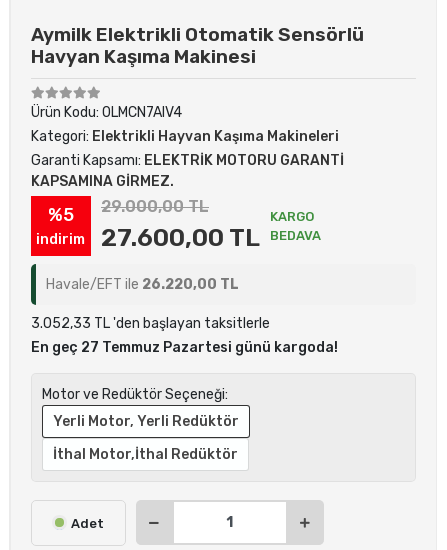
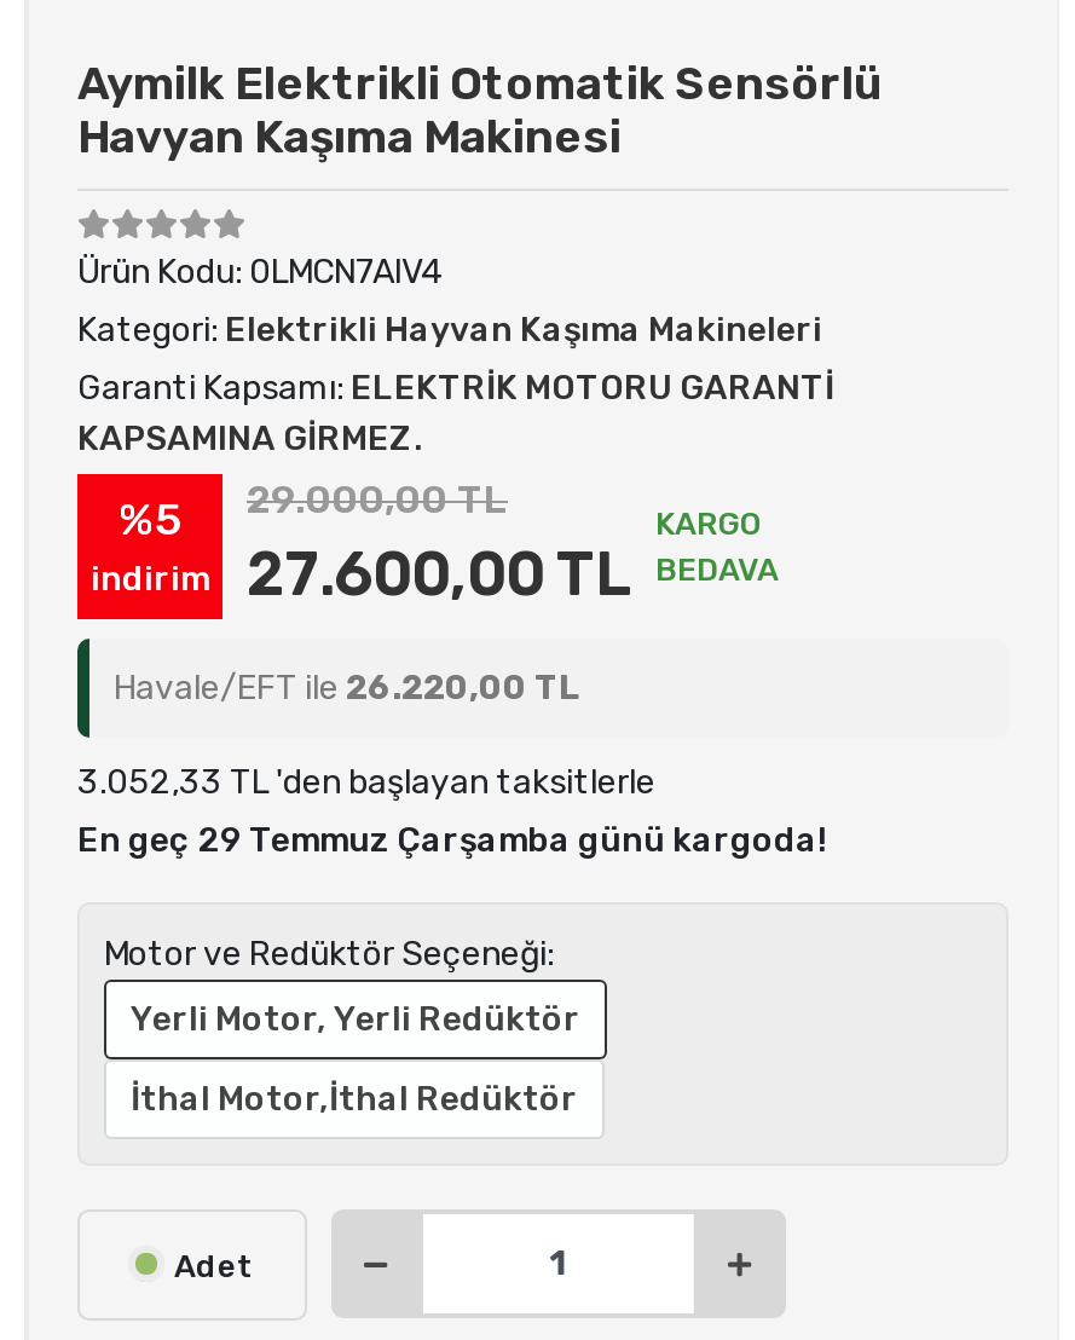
[31,339,338,356] En geç 27 Temmuz Pazartesi günü kargoda! -> [77,820,827,861] En geç 29 Temmuz Çarşamba günü kargoda!

